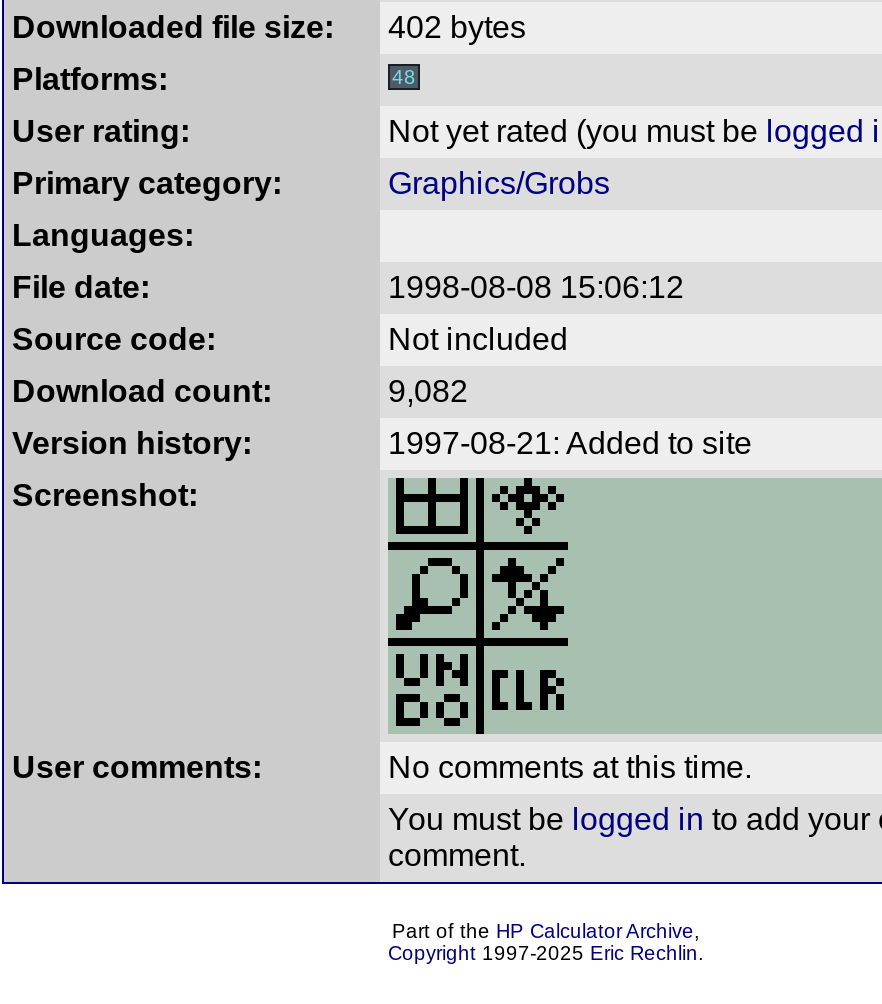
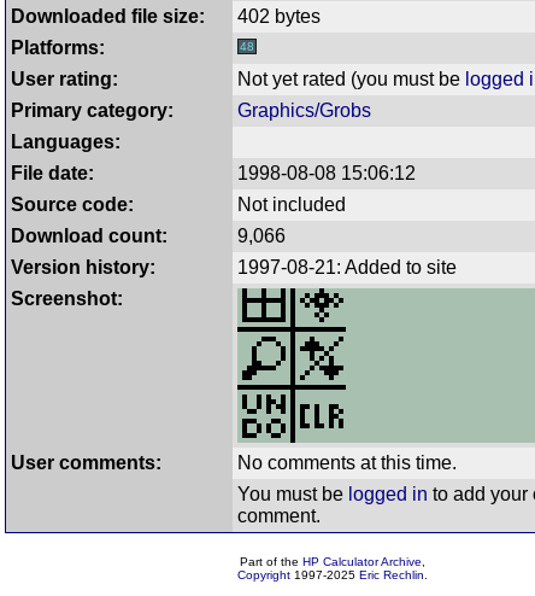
[388,374,468,408] 9,082 -> [237,226,286,246] 9,066

